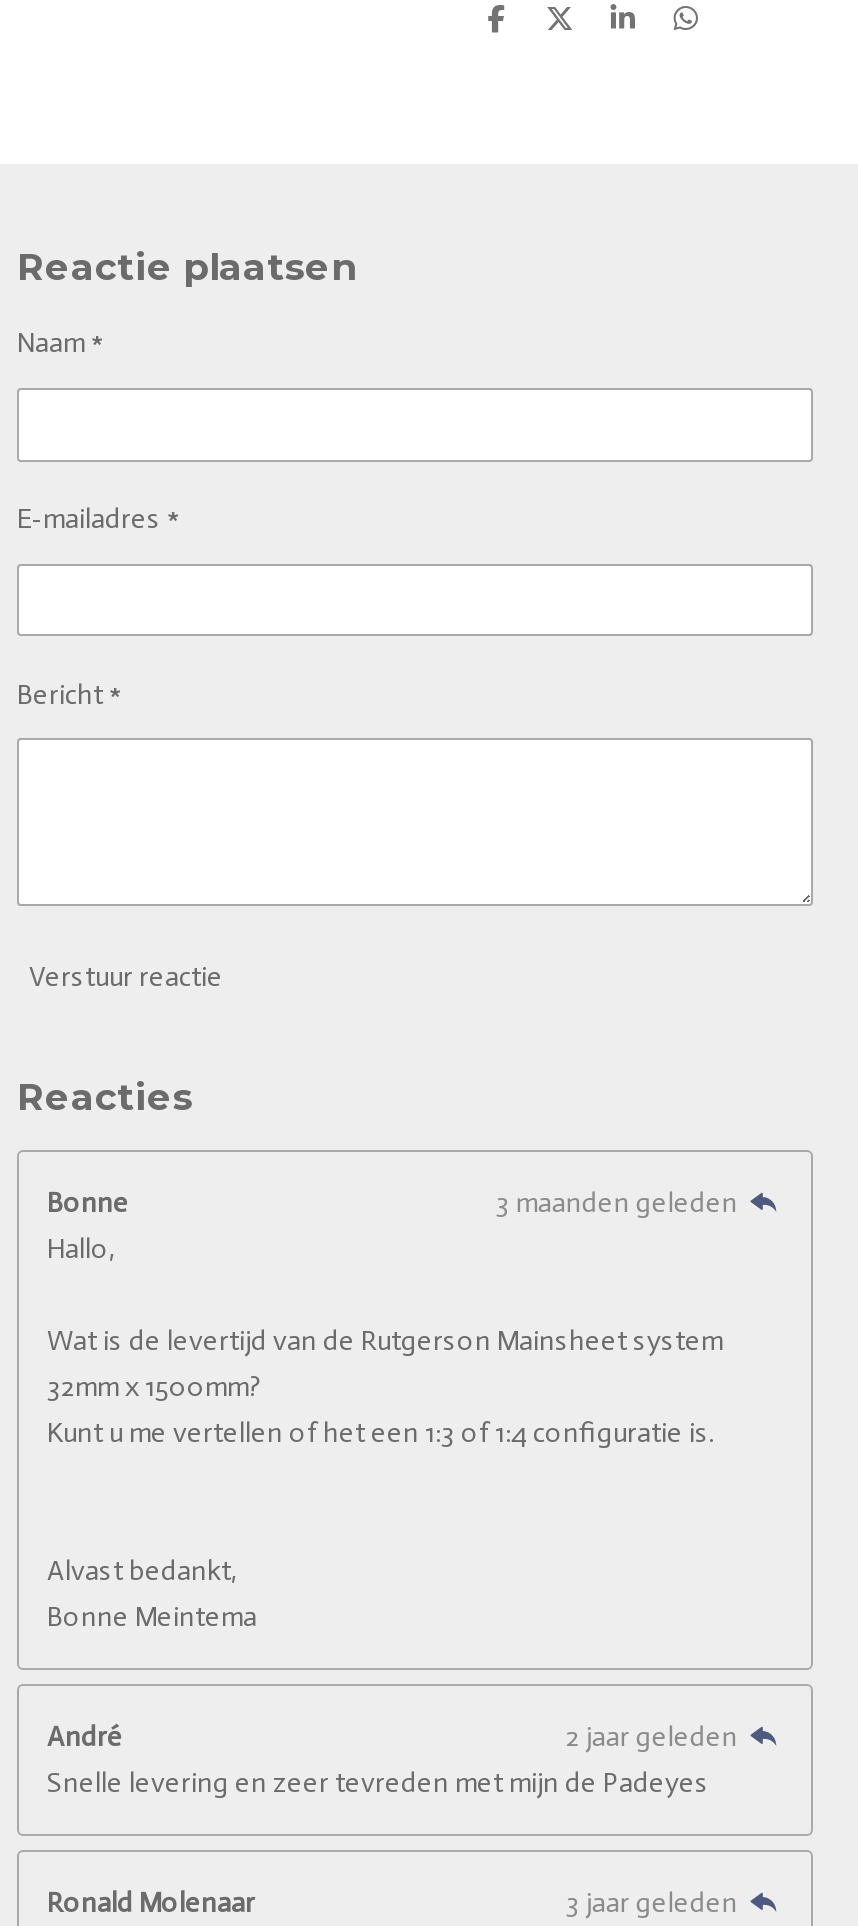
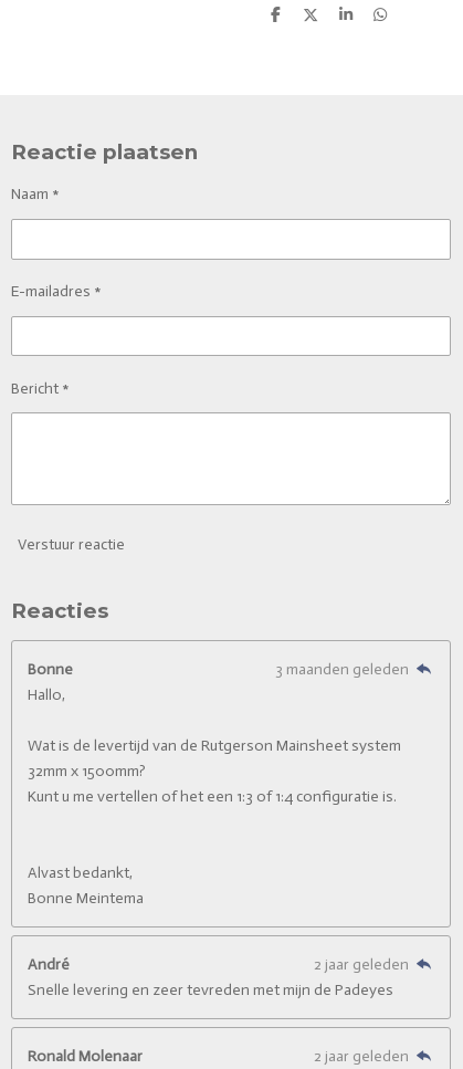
[566,1885,744,1919] 3 jaar geleden -> [314,1046,413,1065] 2 jaar geleden

